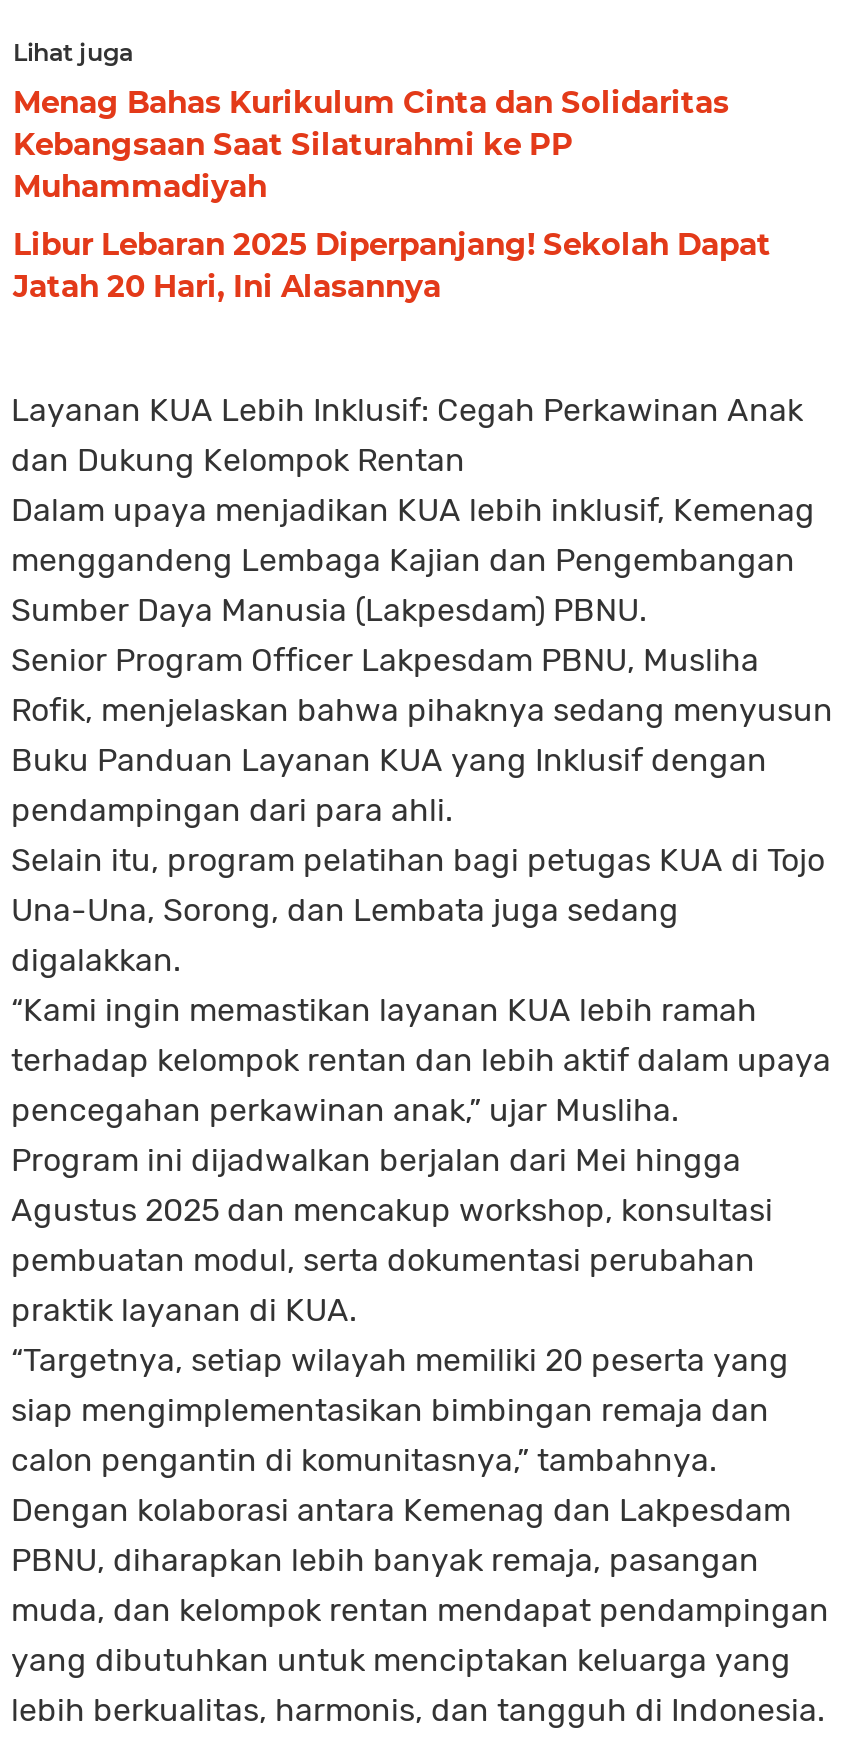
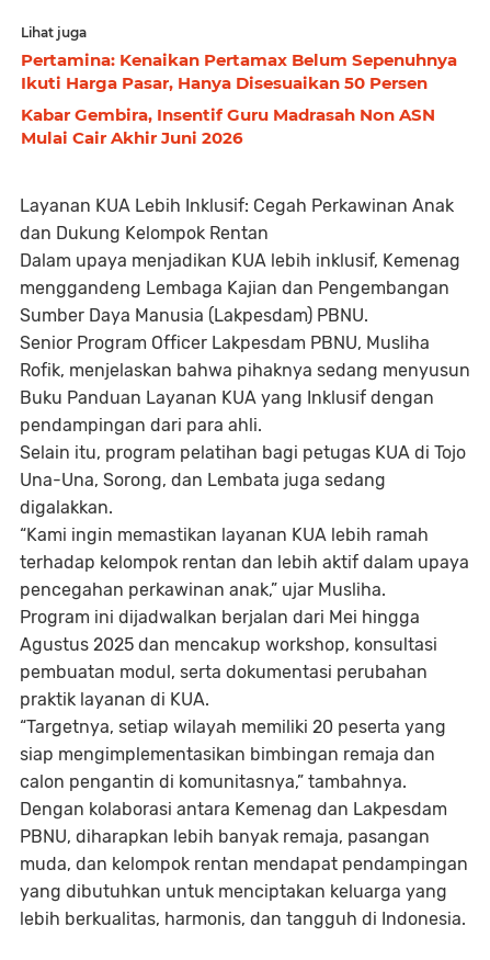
[13,84,729,206] Menag Bahas Kurikulum Cinta dan Solidaritas | Kebangsaan Saat Silaturahmi ke PP | Muhammadiyah -> [21,50,457,94] Pertamina: Kenaikan Pertamax Belum Sepenuhnya | Ikuti Harga Pasar, Hanya Disesuaikan 50 Persen
[13,226,771,306] Libur Lebaran 2025 Diperpanjang! Sekolah Dapat | Jatah 20 Hari, Ini Alasannya -> [21,105,435,149] Kabar Gembira, Insentif Guru Madrasah Non ASN | Mulai Cair Akhir Juni 2026

